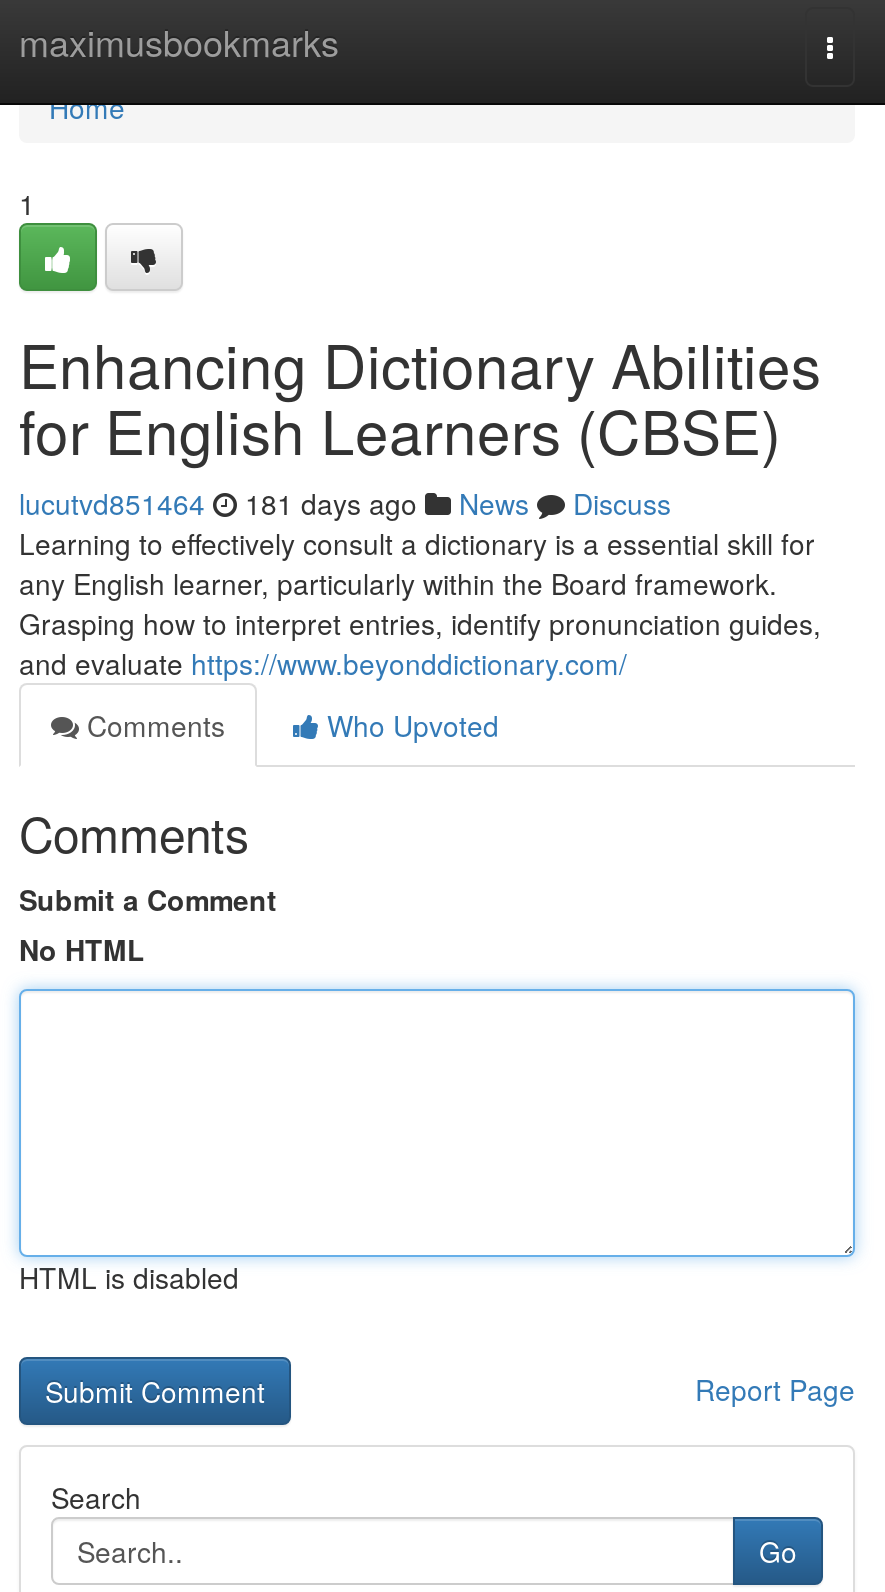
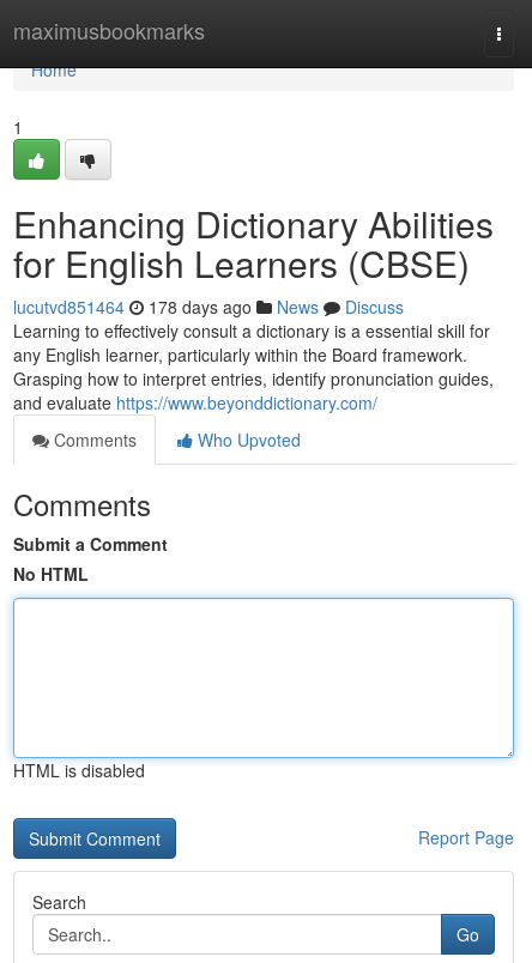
[19,483,671,523] lucutvd851464 181 days ago News Discuss -> [13,295,404,319] lucutvd851464 178 days ago News Discuss

